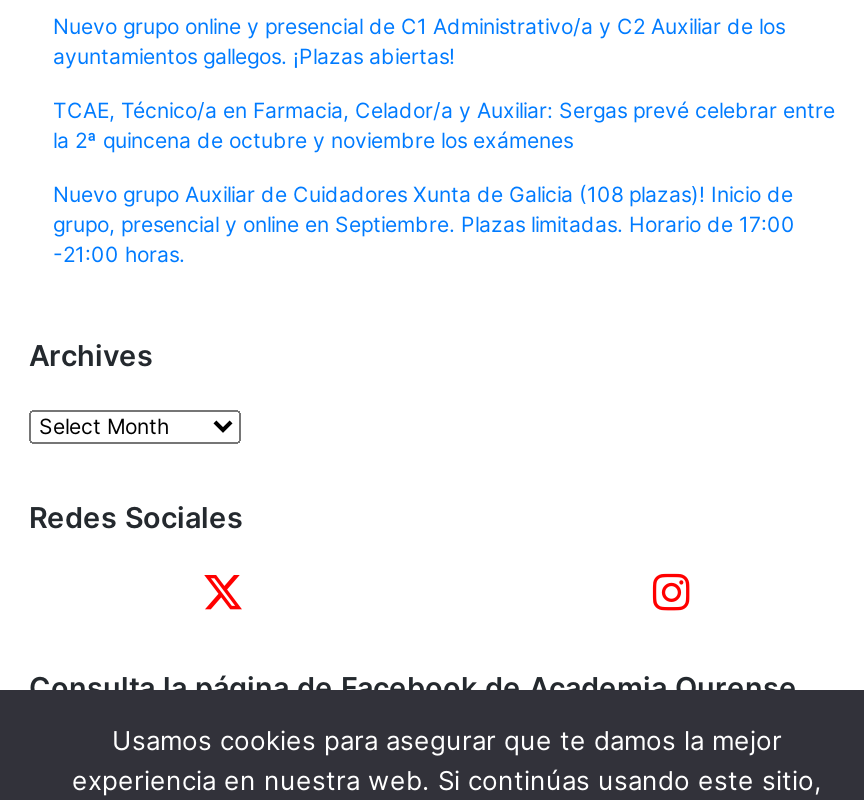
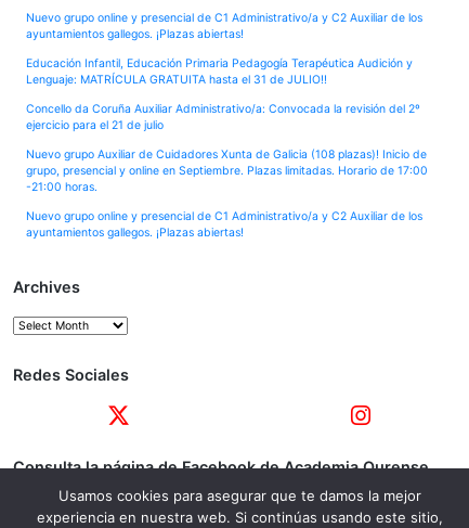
[53,98,835,154] TCAE, Técnico/a en Farmacia, Celador/a y Auxiliar: Sergas prevé celebrar entre | la 2ª quincena de octubre y noviembre los exámenes -> [26,56,420,132] Educación Infantil, Educación Primaria Pedagogía Terapéutica Audición y | Lenguaje: MATRÍCULA GRATUITA hasta el 31 de JULIO!! | Concello da Coruña Auxiliar Administrativo/a: Convocada la revisión del 2º | ejercicio para el 21 de julio
none -> [26,209,422,240] Nuevo grupo online y presencial de C1 Administrativo/a y C2 Auxiliar de los | ayuntamientos gallegos. ¡Plazas abiertas!

